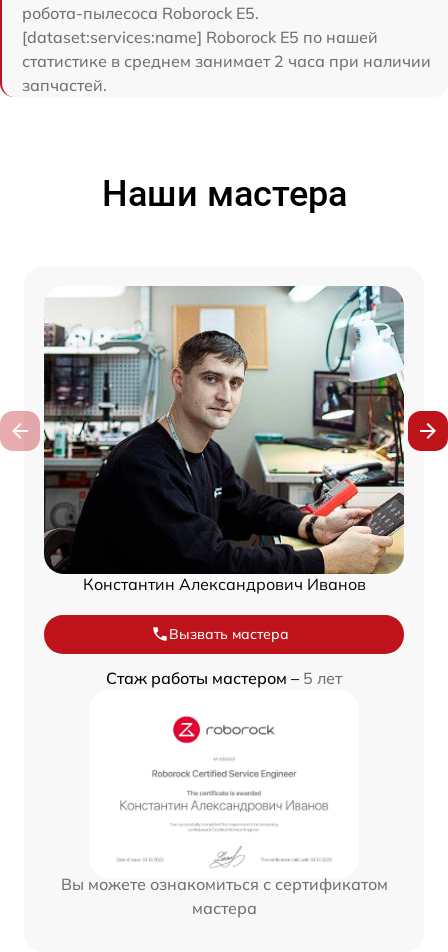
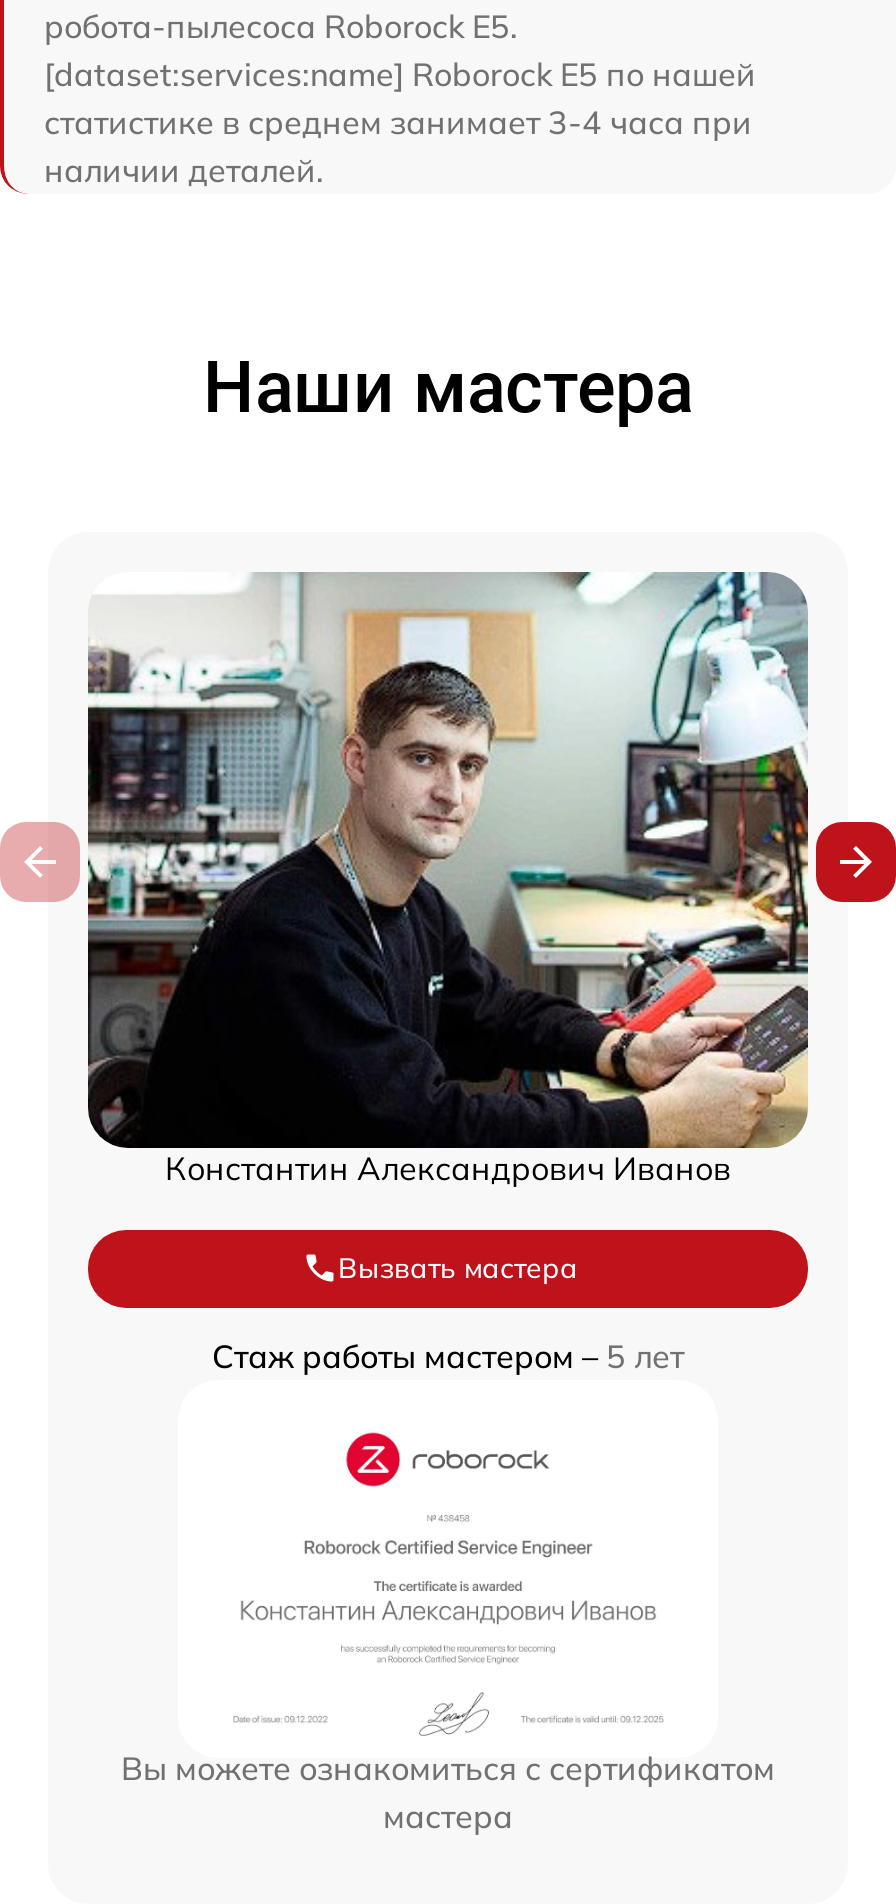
[22,50,431,94] статистике в среднем занимает 2 часа при наличии | запчастей. -> [44,101,752,189] статистике в среднем занимает 3-4 часа при | наличии деталей.

